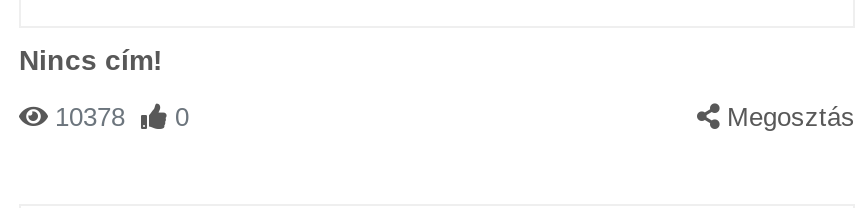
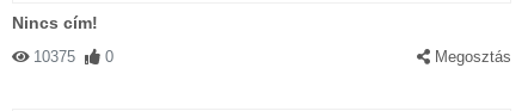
[55,102,189,132] 10378 0 -> [33,48,113,66] 10375 0

